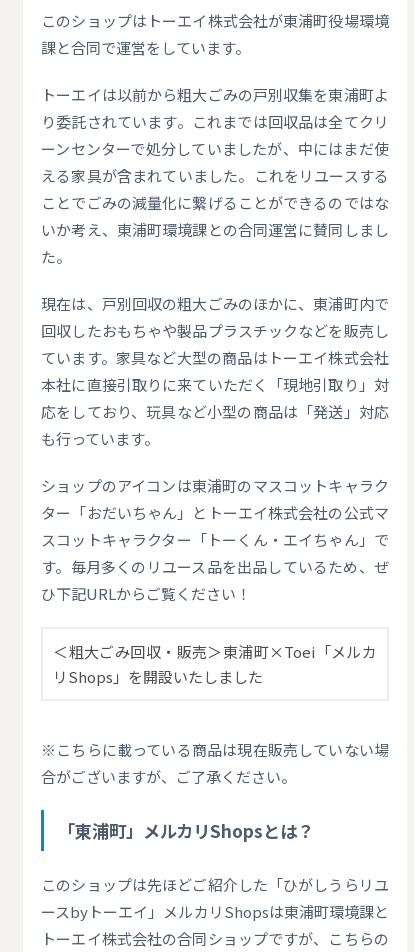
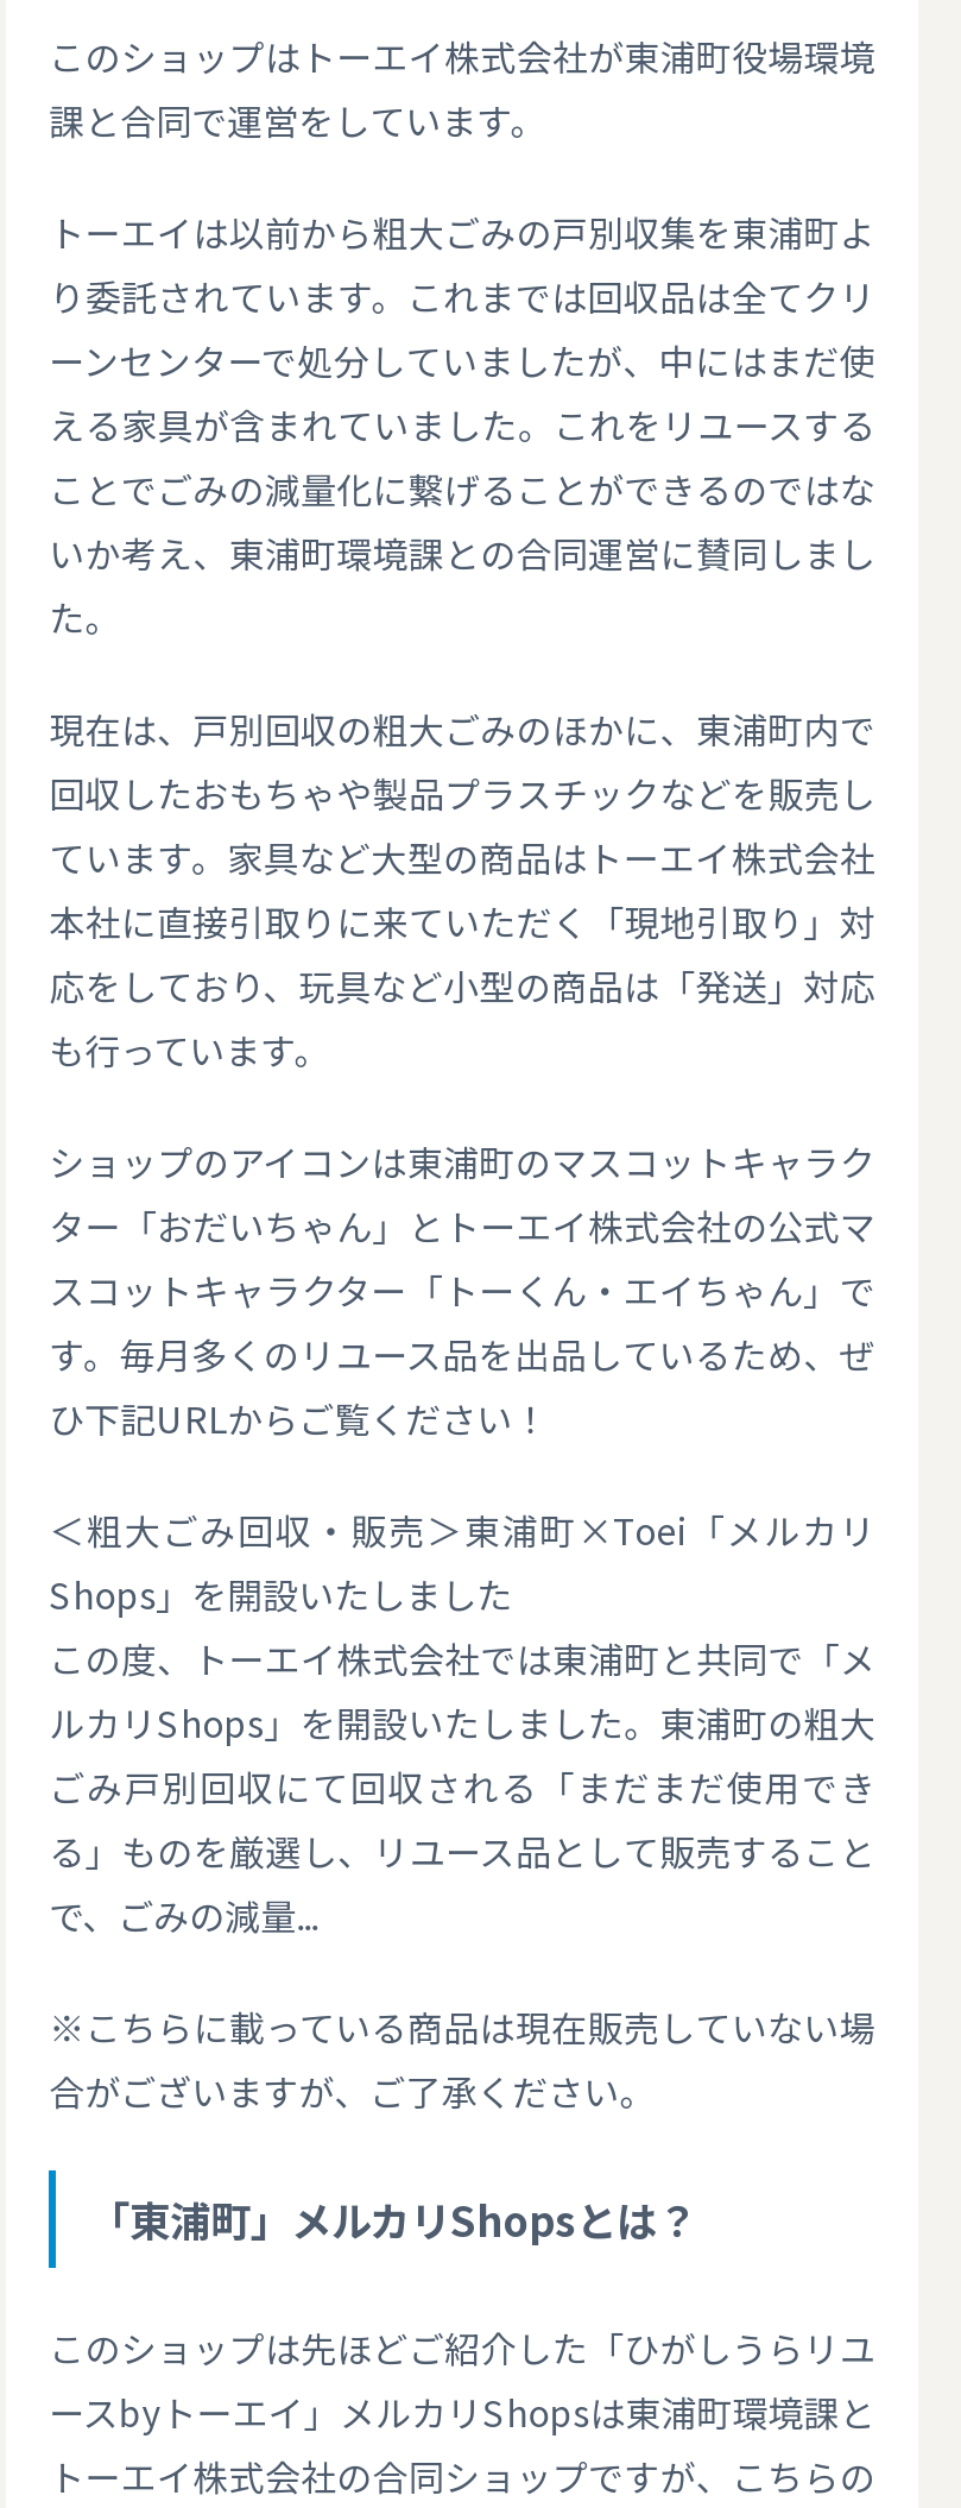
[53,641,377,687] ＜粗大ごみ回収・販売＞東浦町×Toei「メルカ | リShops」を開設いたしました -> [49,1506,875,1941] ＜粗大ごみ回収・販売＞東浦町×Toei「メルカリ | Shops」を開設いたしました | この度、トーエイ株式会社では東浦町と共同で「メ | ルカリShops」を開設いたしました。東浦町の粗大 | ごみ戸別回収にて回収される「まだまだ使用でき | る」ものを厳選し、リユース品として販売すること | で、ごみの減量...

